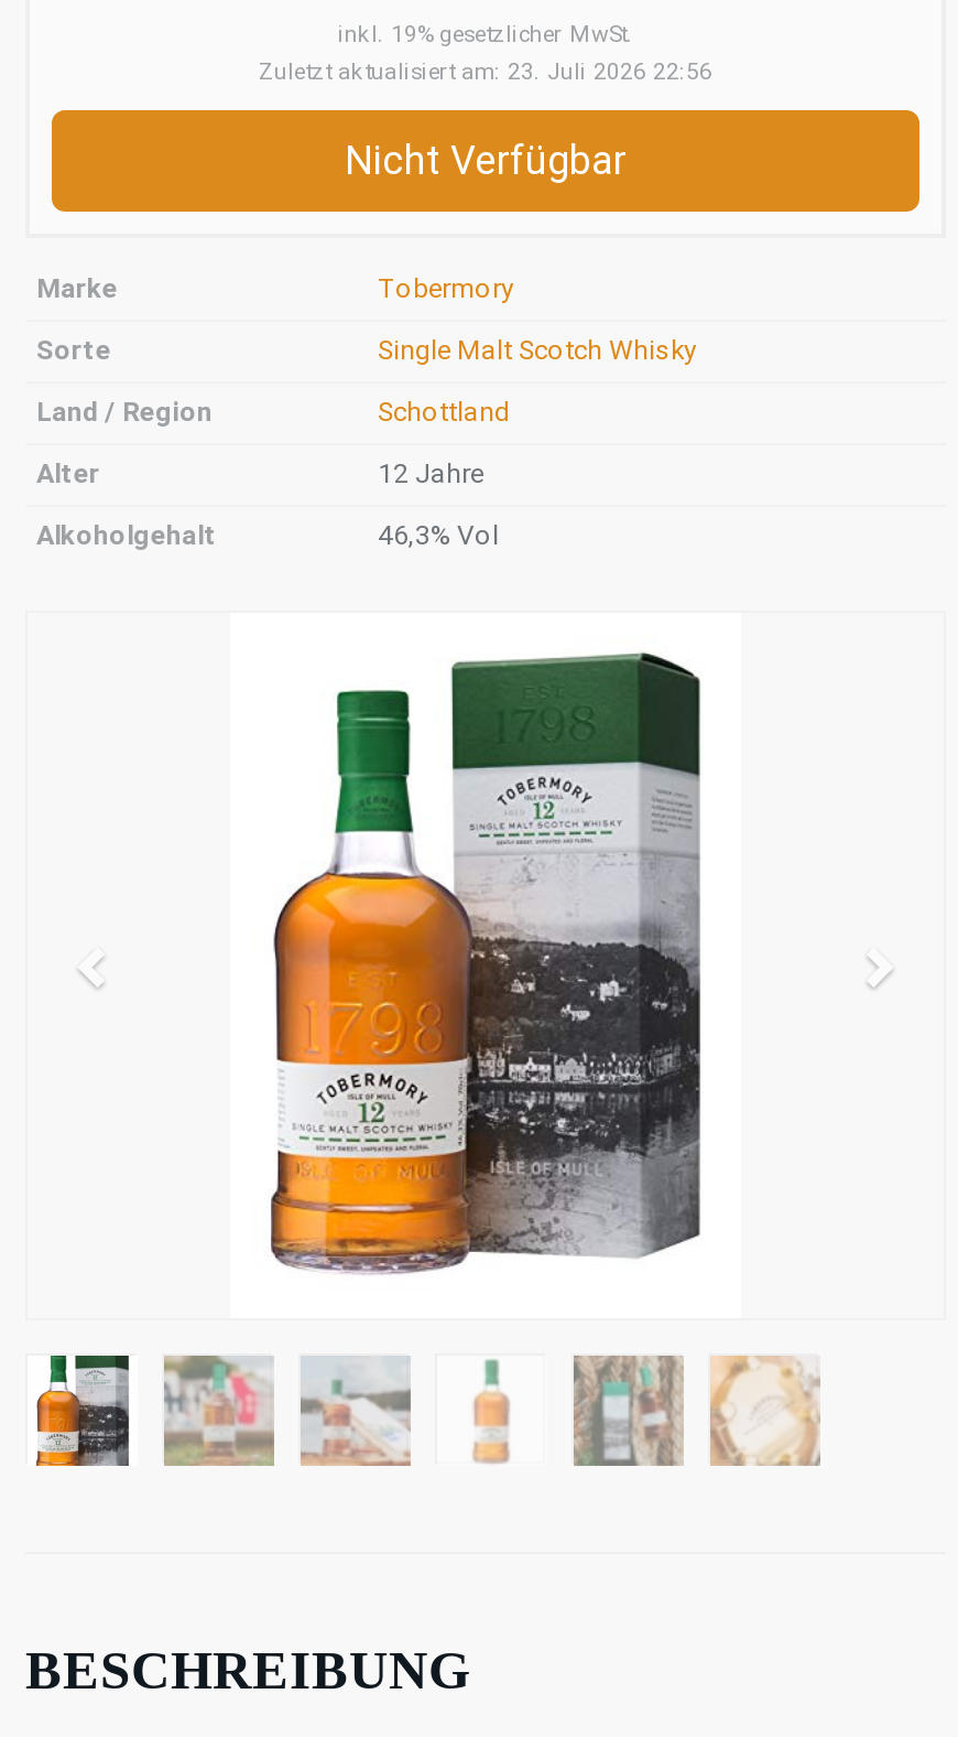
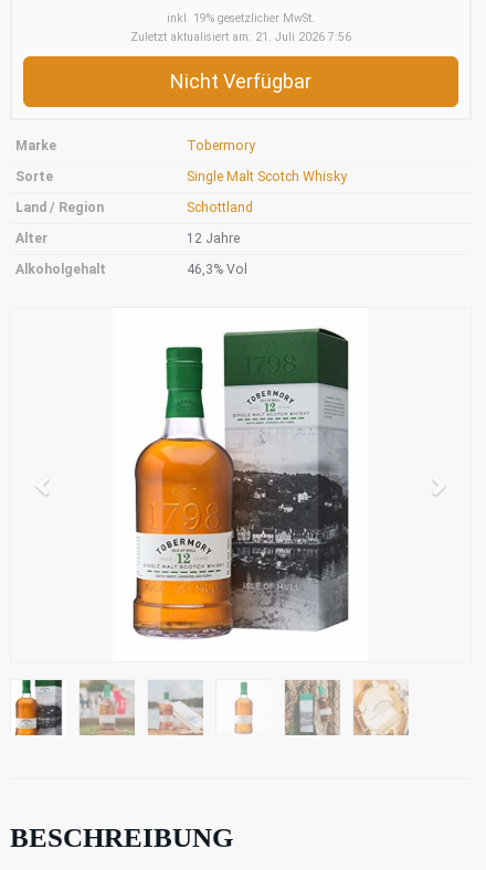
[259,57,712,86] Zuletzt aktualisiert am: 23. Juli 2026 22:56 -> [130,30,351,44] Zuletzt aktualisiert am: 21. Juli 2026 7:56

